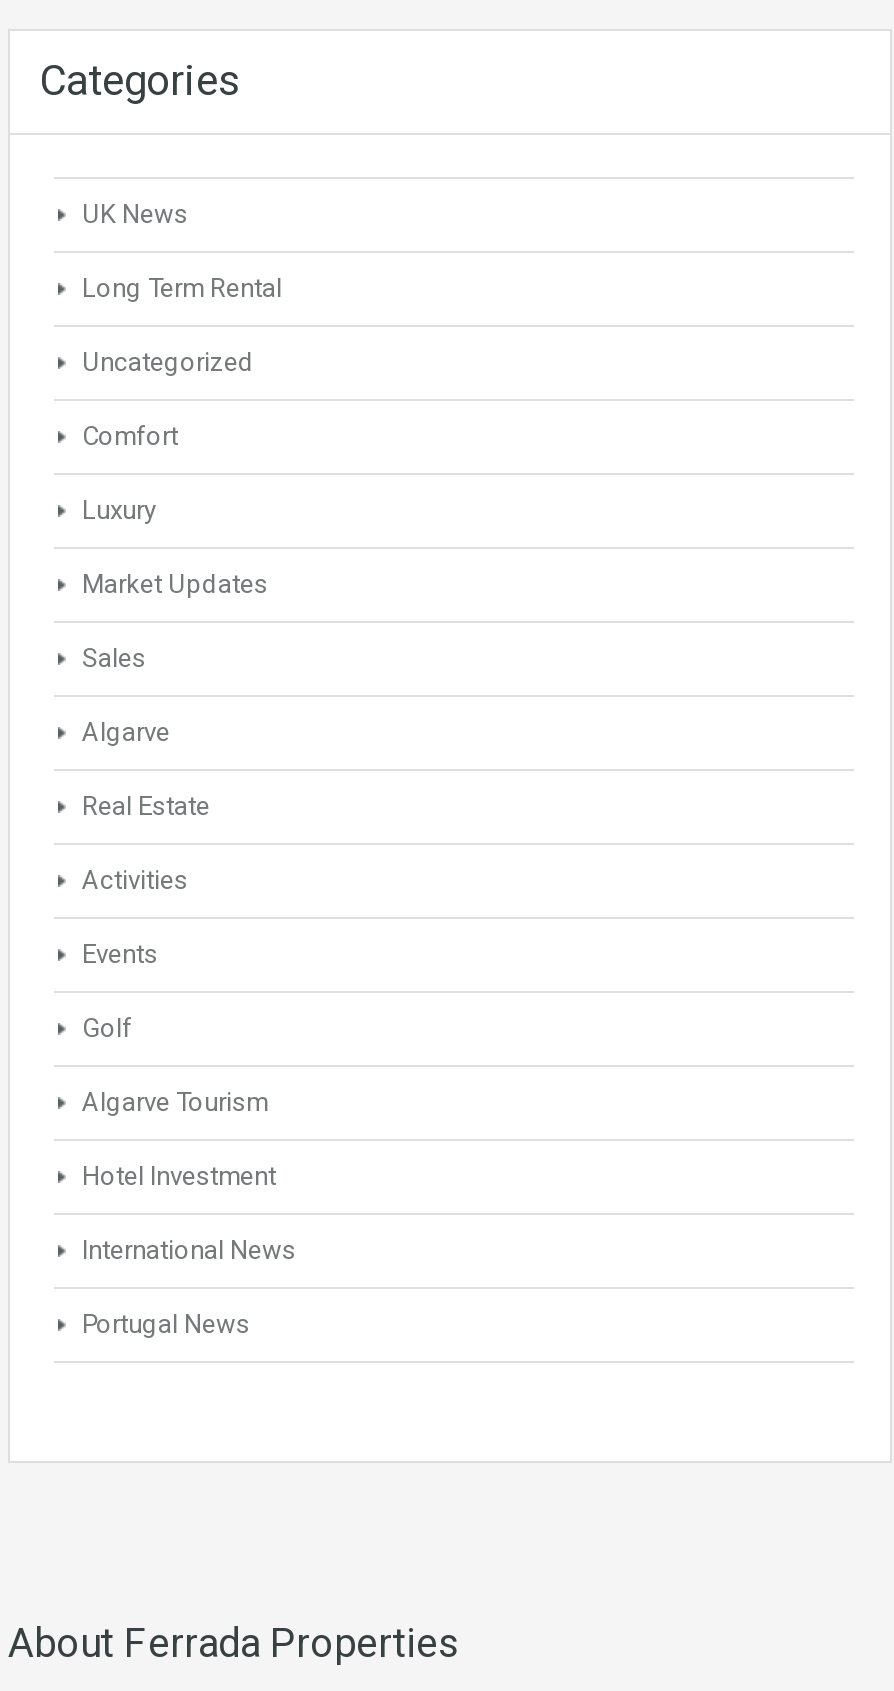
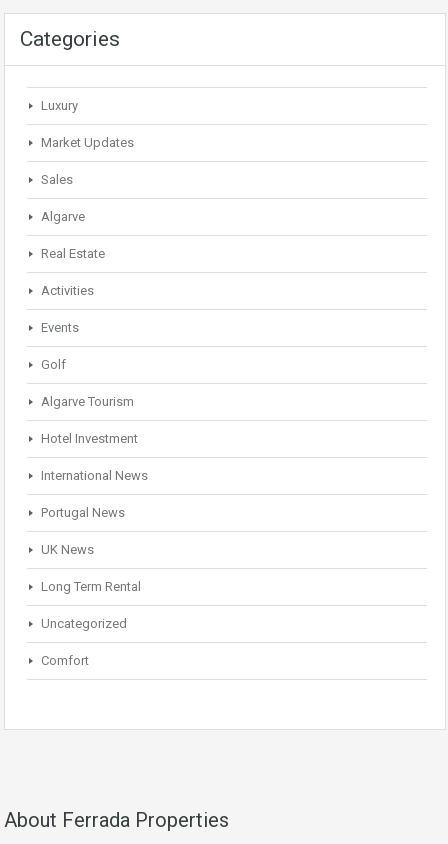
moved [82,198,282,450] -> [41,542,141,668]: UK News | Long Term Rental | Uncategorized | Comfort
moved [82,494,296,1338] -> [41,98,148,520]: Luxury | Market Updates | Sales | ... | International News | Portugal News

